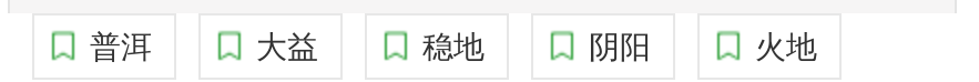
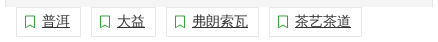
[422,29,817,64] 稳地 | 阴阳 | 火地 -> [192,14,351,29] 弗朗索瓦 | 茶艺茶道

